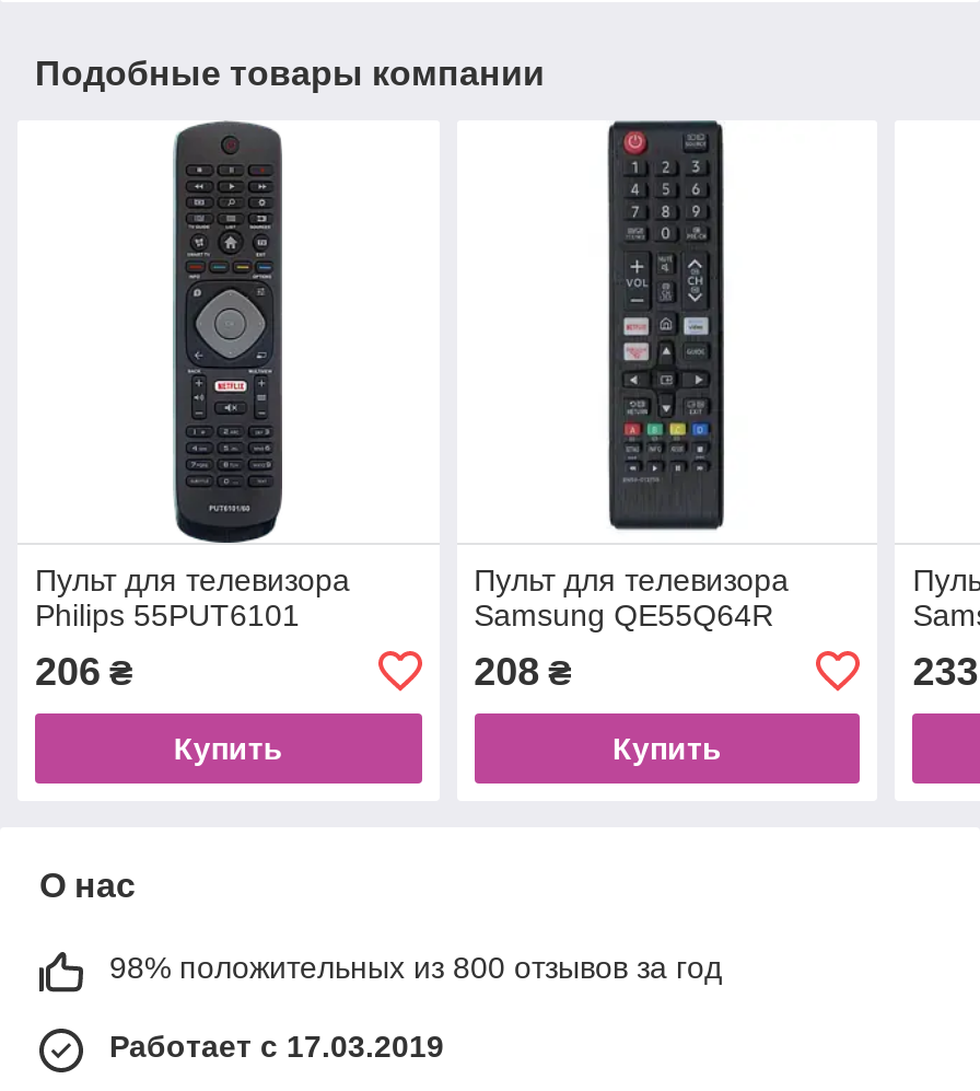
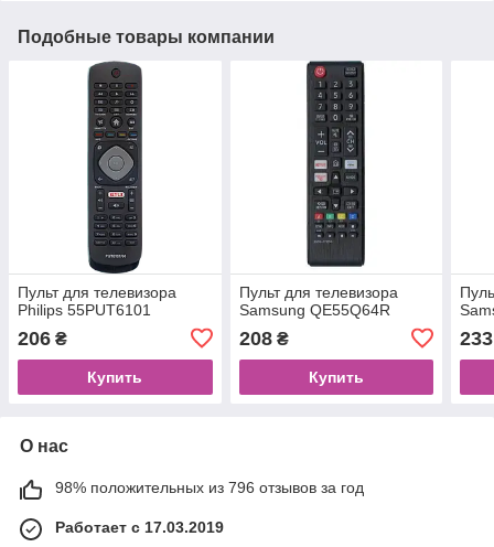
[109,949,722,984] 98% положительных из 800 отзывов за год -> [55,478,364,496] 98% положительных из 796 отзывов за год

